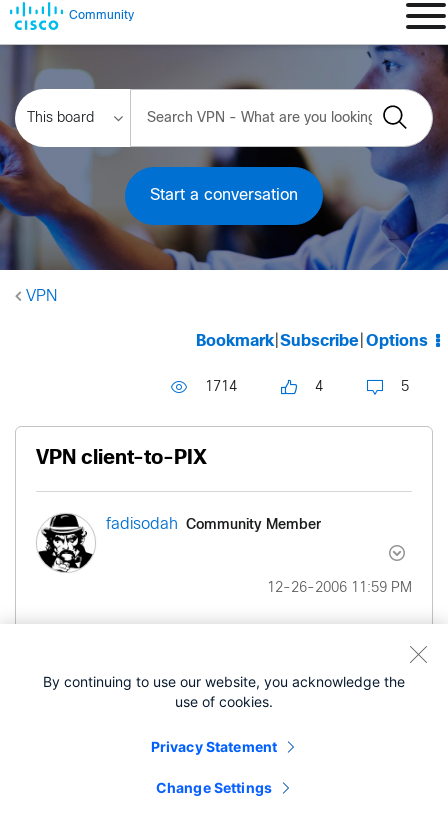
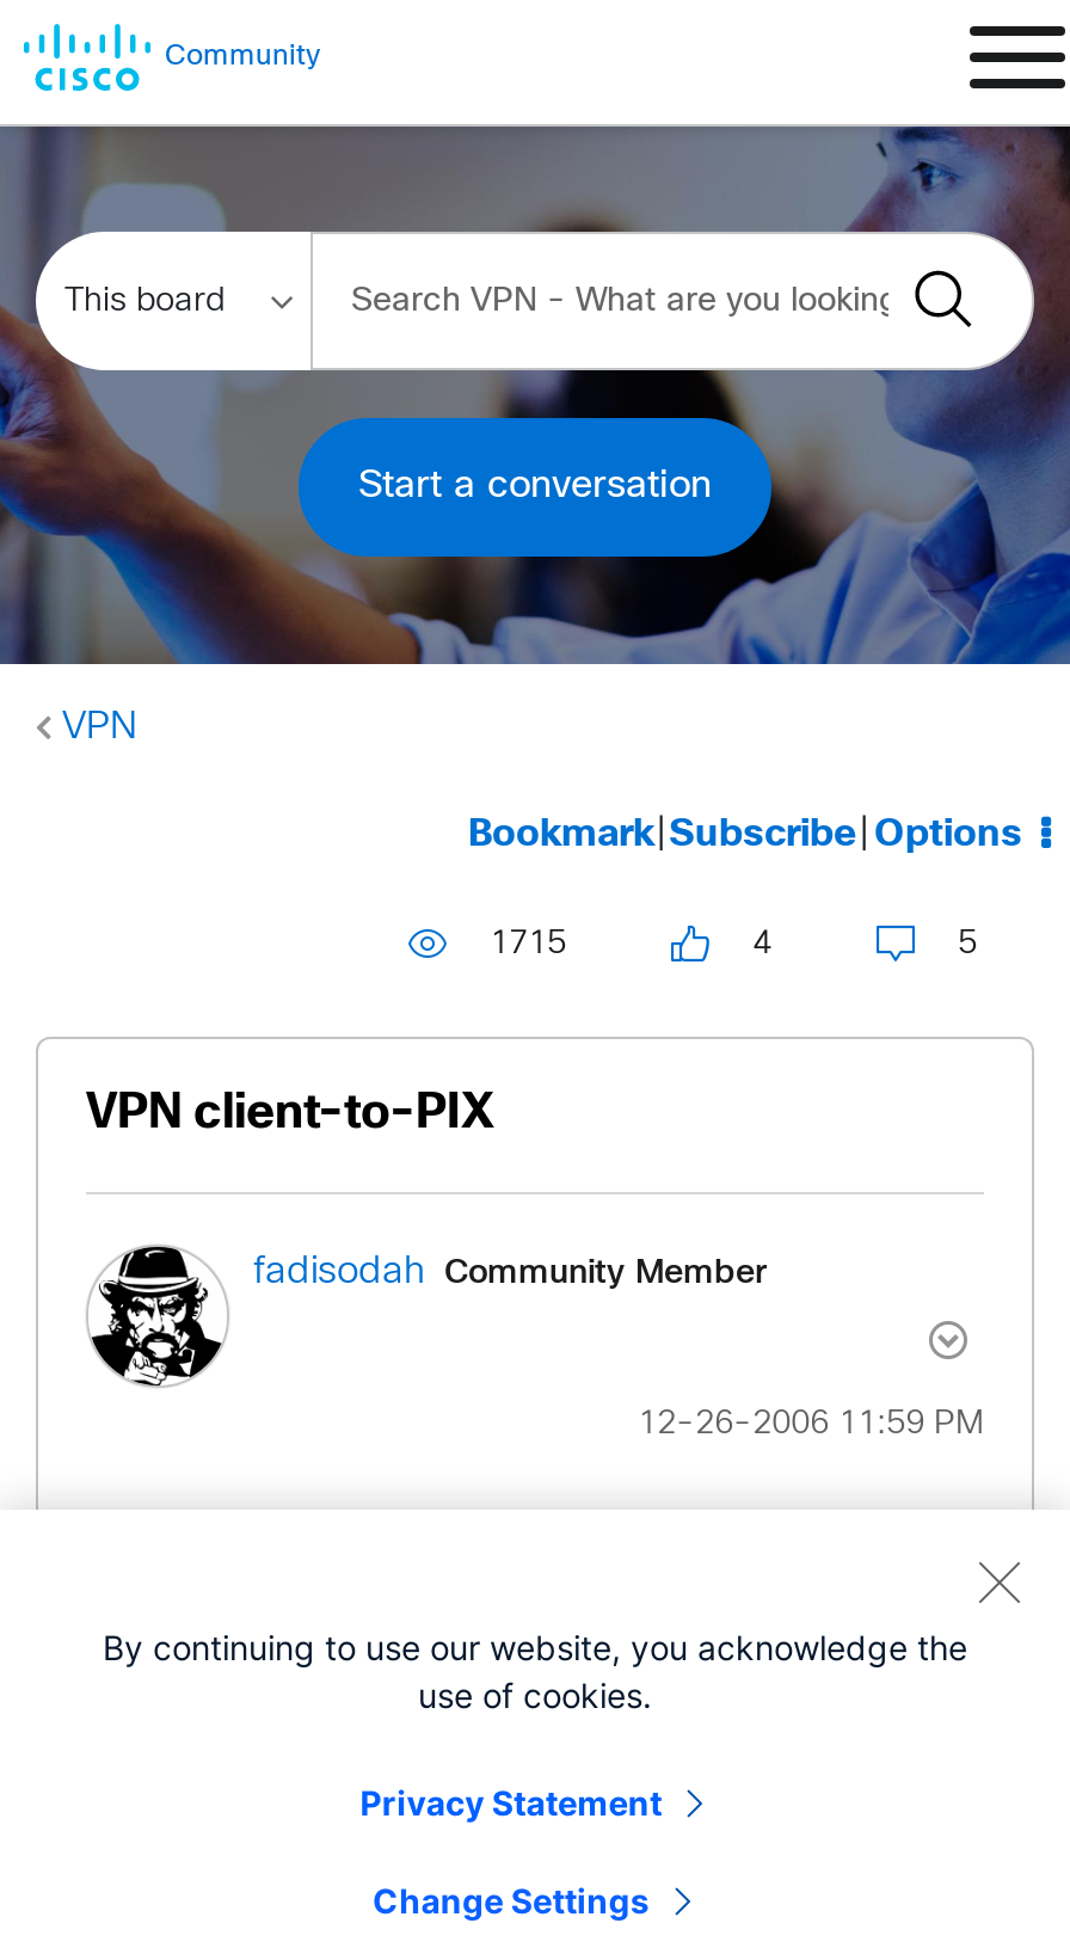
[205,381,237,394] 1714 -> [490,929,566,960] 1715

